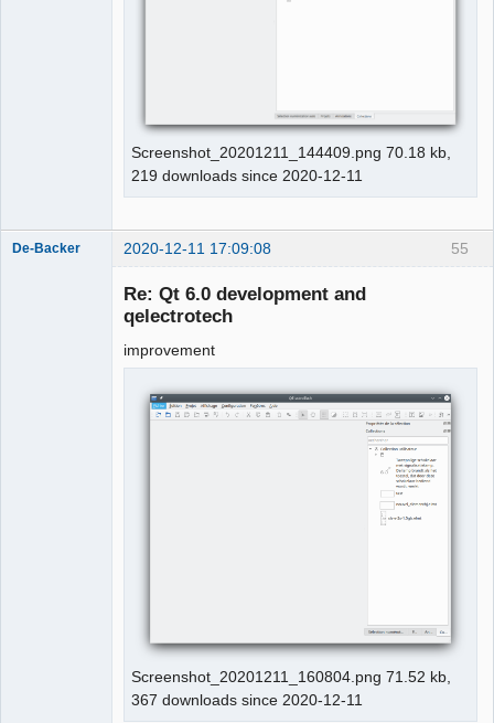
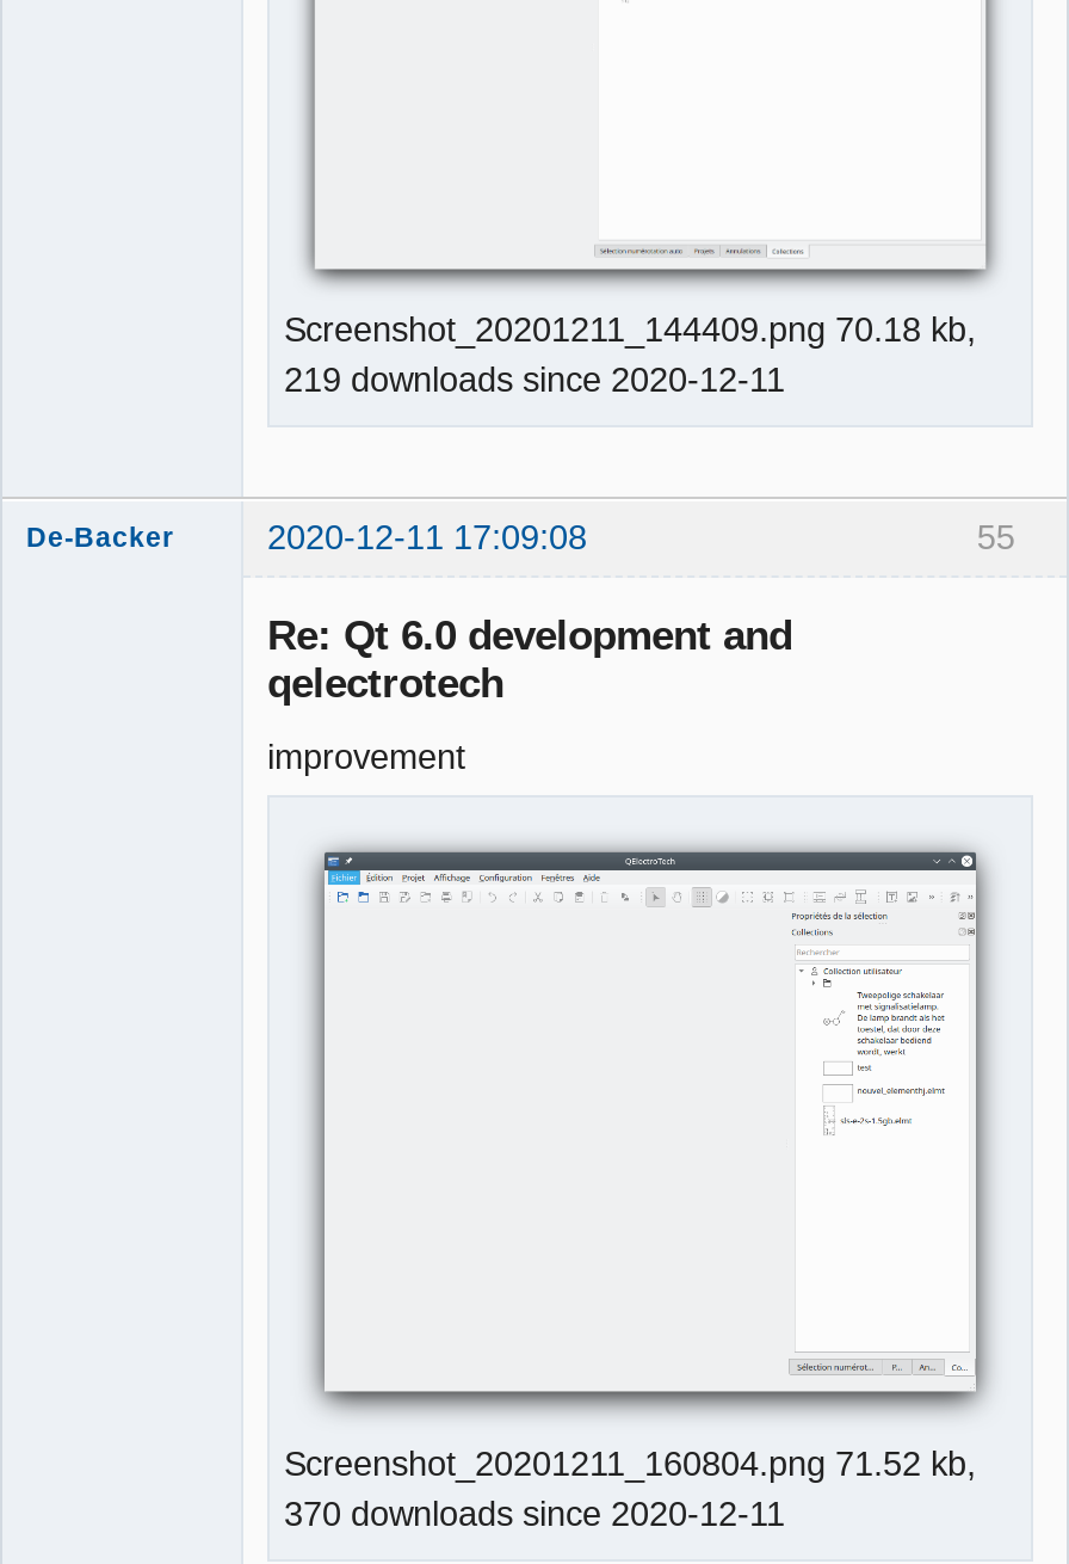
[131,690,367,708] 367 downloads since 2020-12-11 -> [284,1494,795,1532] 370 downloads since 2020-12-11

